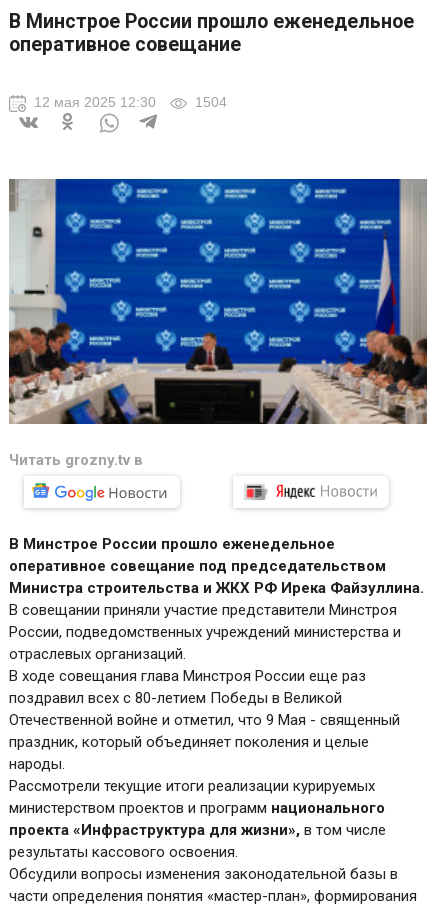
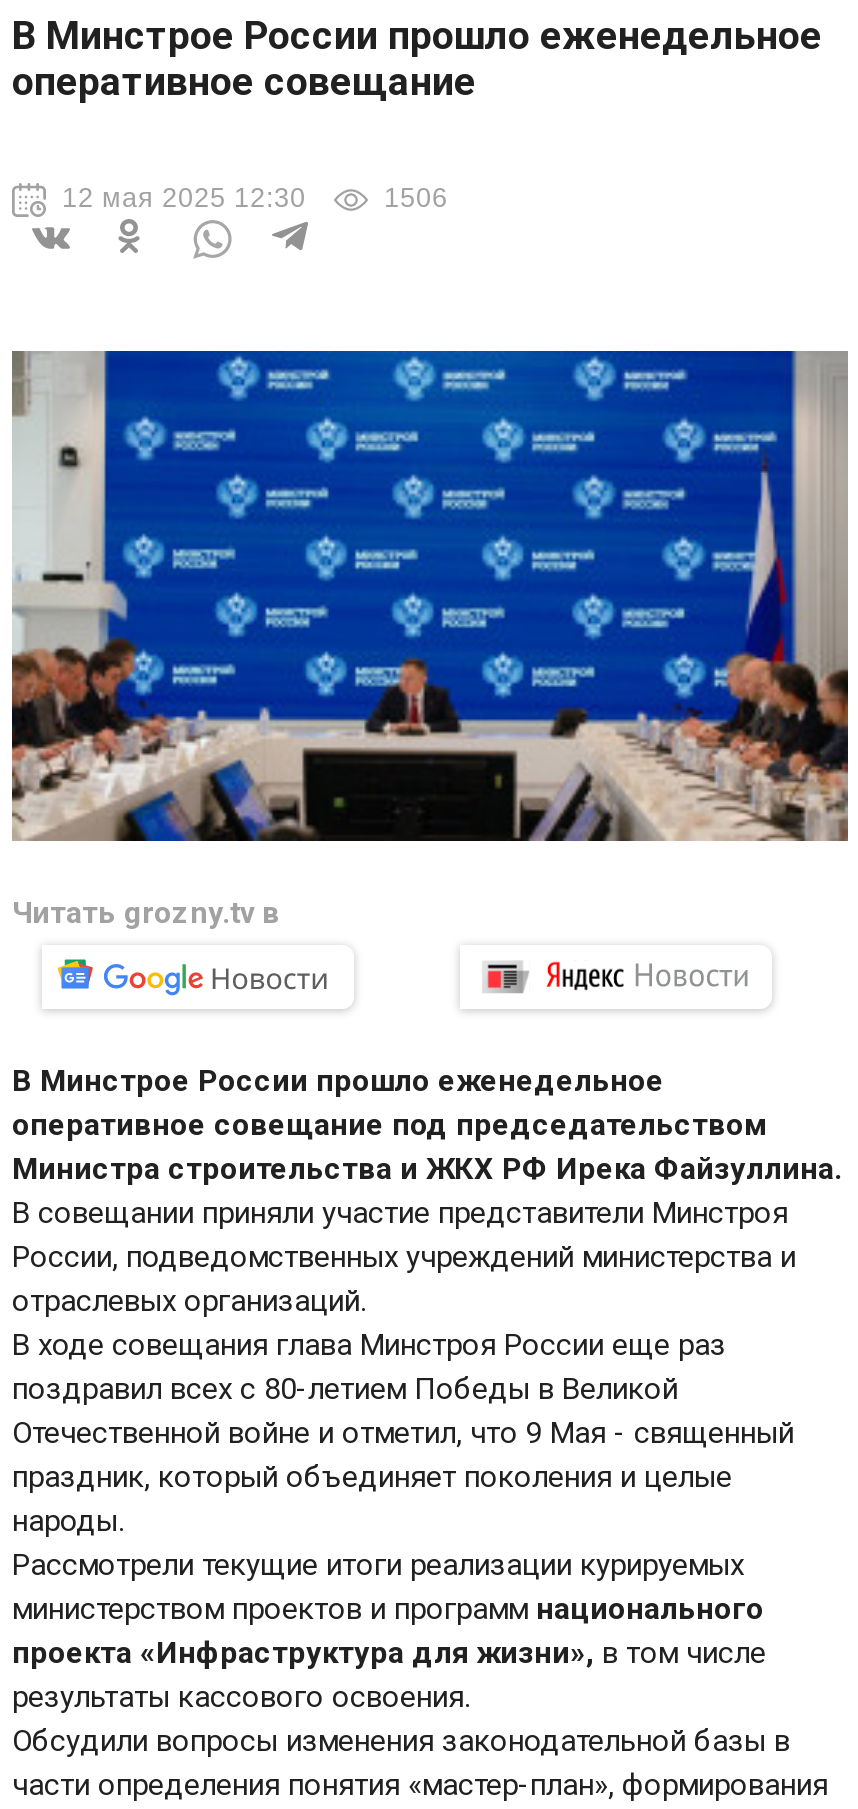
[195,95,227,110] 1504 -> [384,183,448,213] 1506

